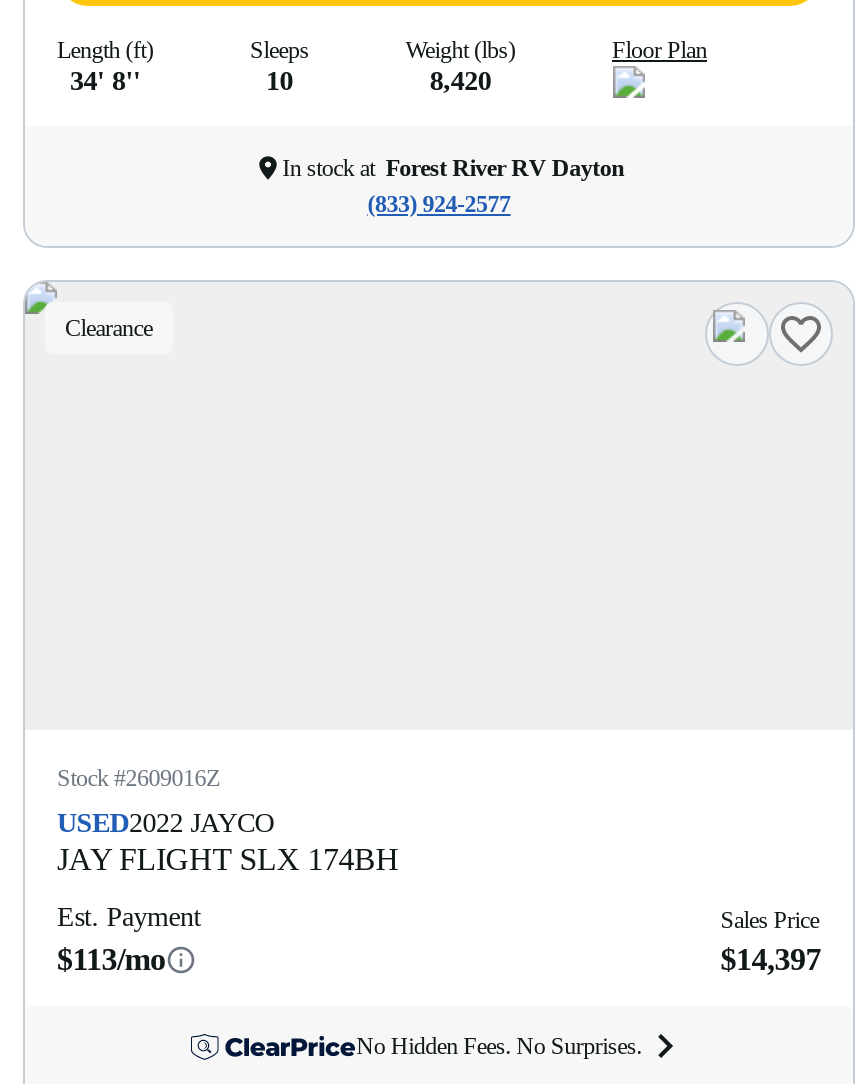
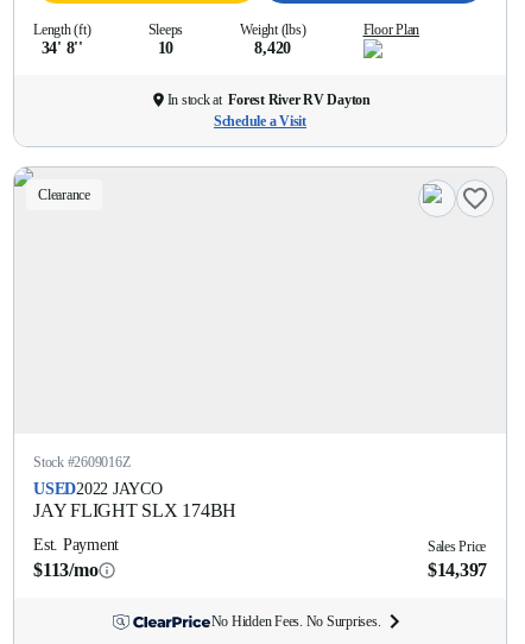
[367,190,510,218] (833) 924-2577 -> [214,113,306,130] Schedule a Visit

